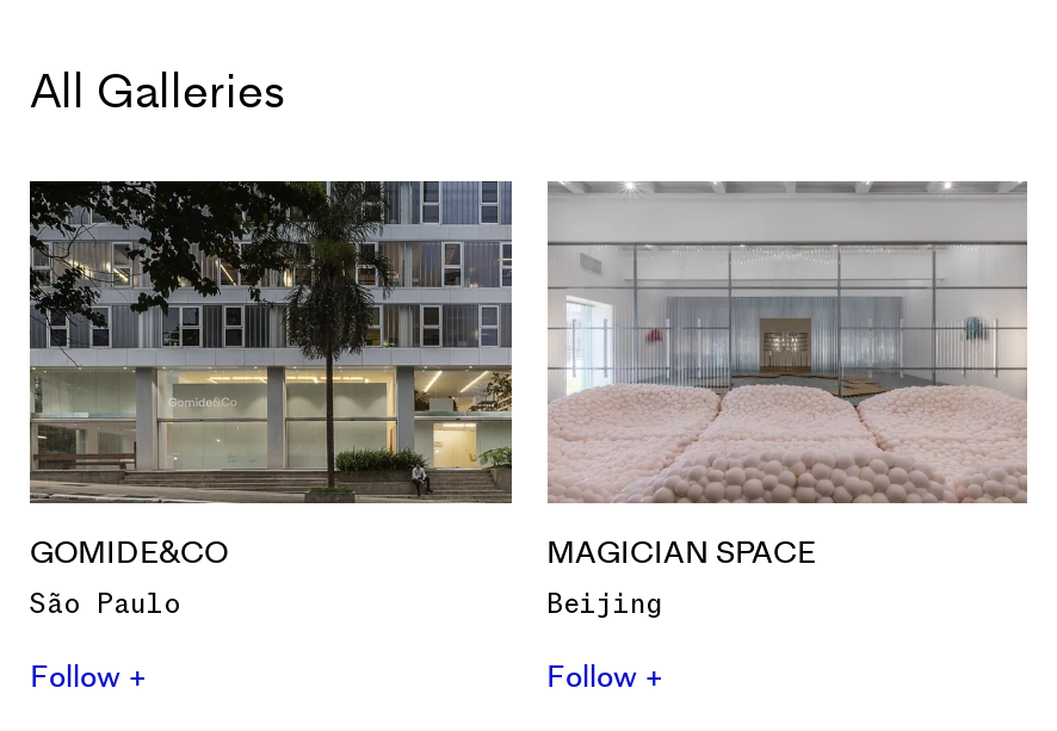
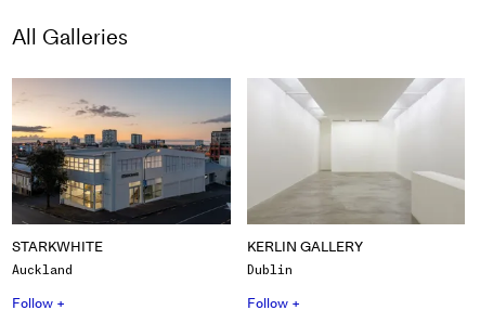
[27,179,514,622] [image] | GOMIDE&CO | São Paulo -> [11,78,232,278] [image] | STARKWHITE | Auckland
[546,181,1027,622] [image] | MAGICIAN SPACE | Beijing -> [247,78,464,278] [image] | KERLIN GALLERY | Dublin

